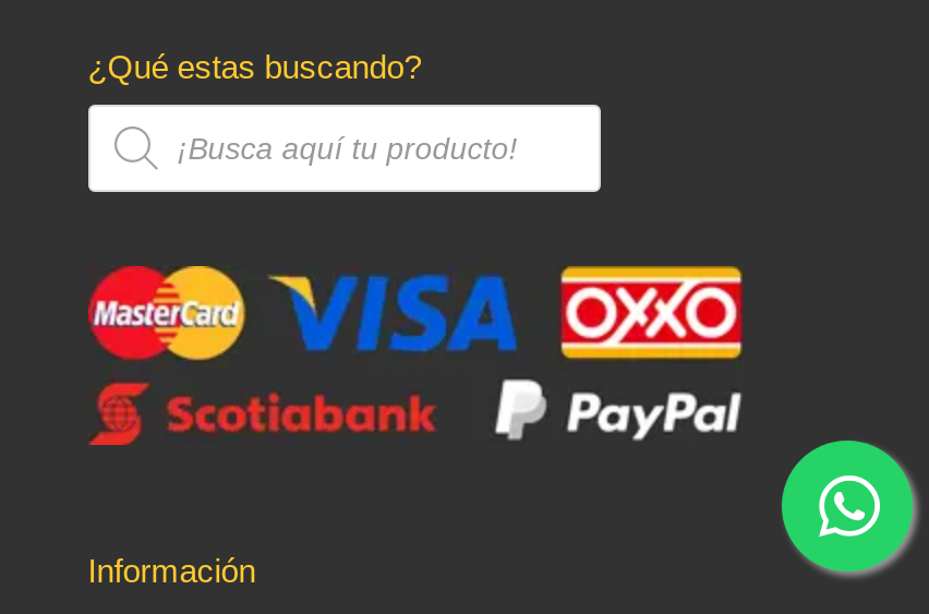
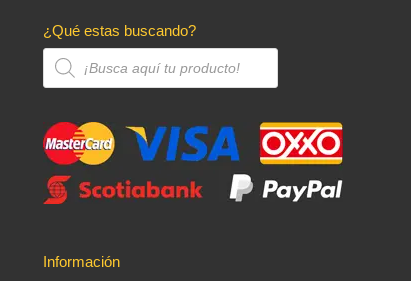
[780,438,919,578] [image] -> none

